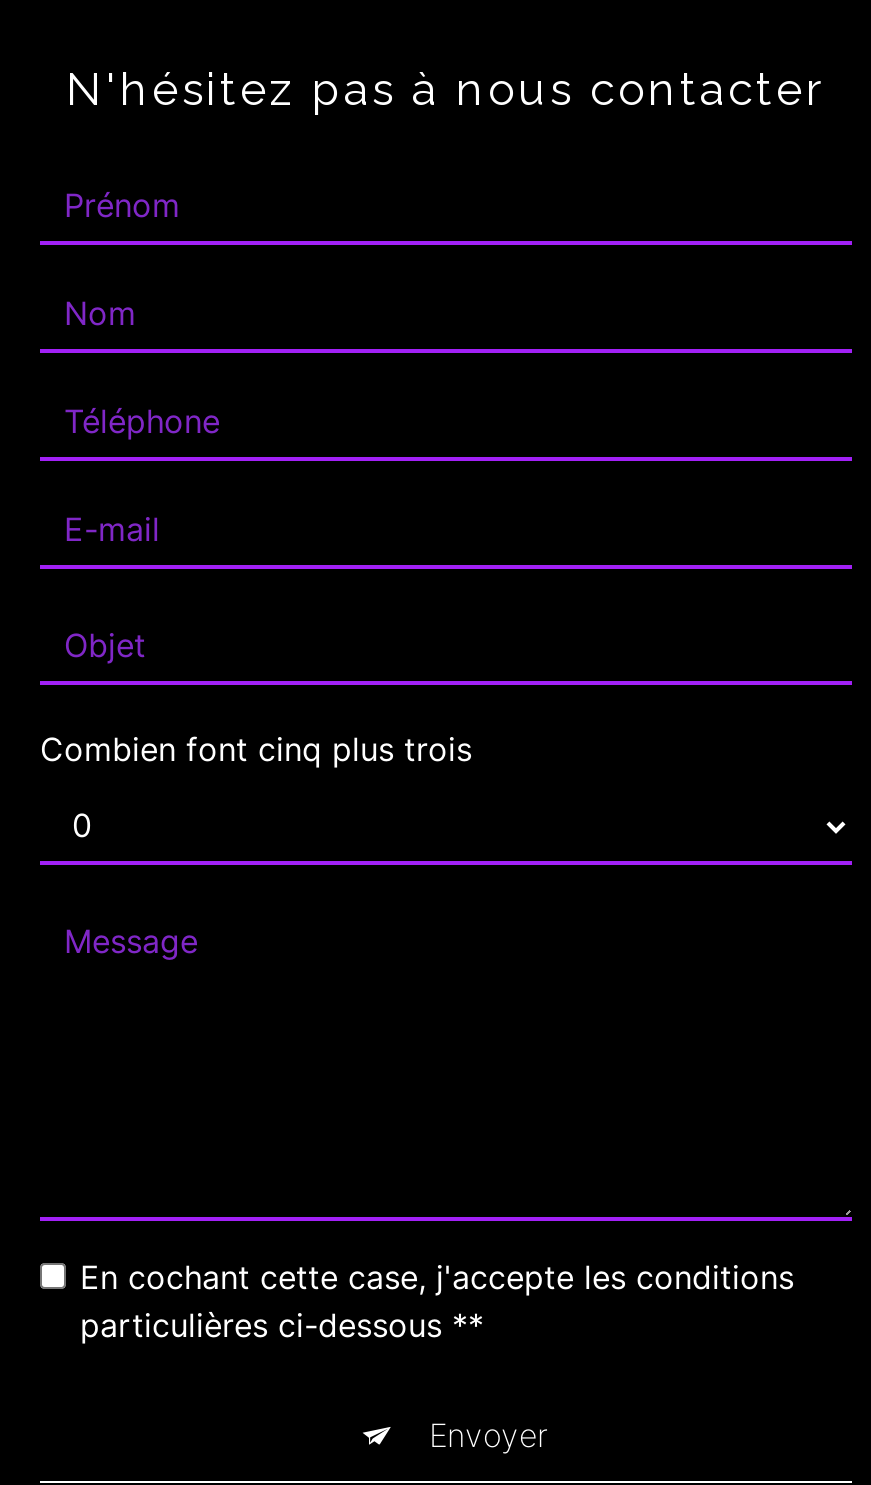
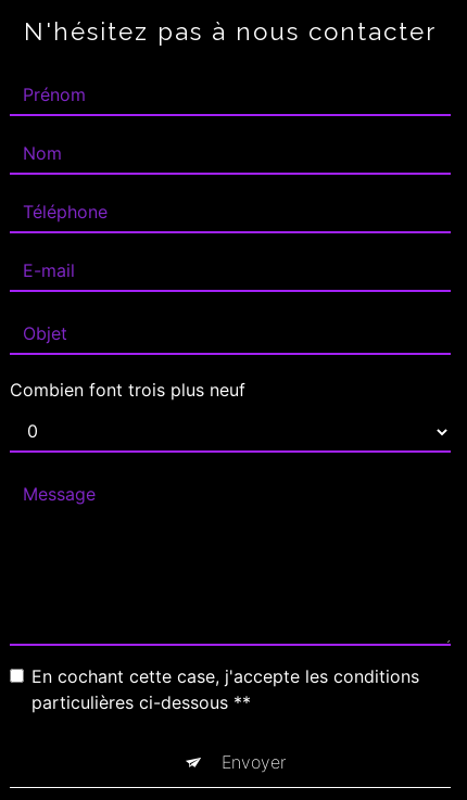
[40,728,472,768] Combien font cinq plus trois -> [10,379,245,400] Combien font trois plus neuf

